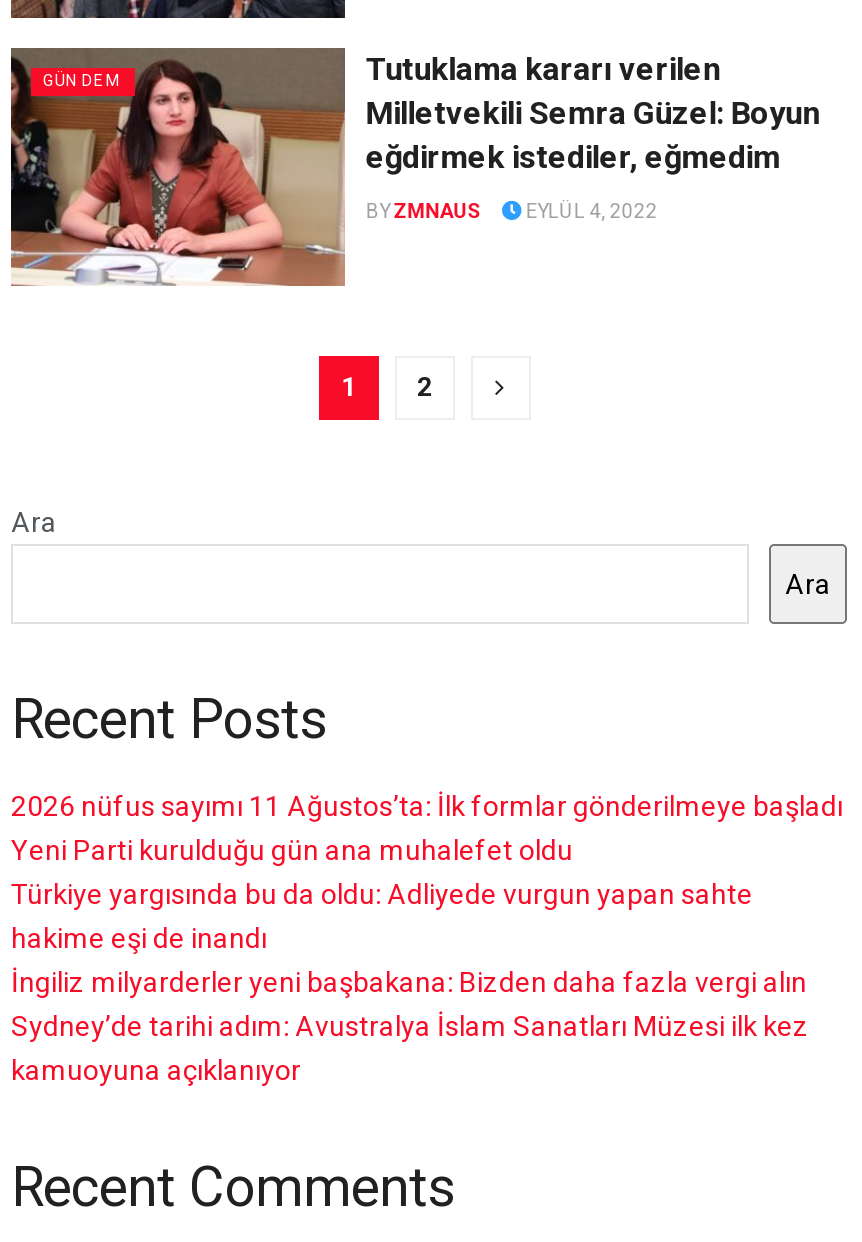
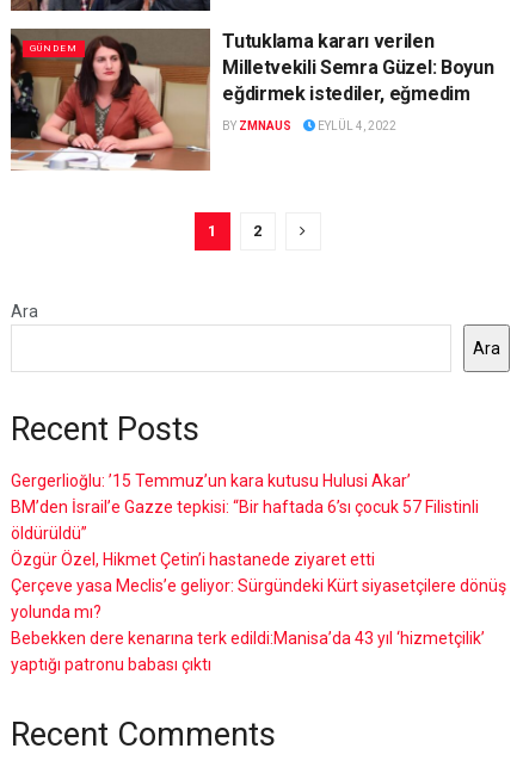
[11,790,843,1086] 2026 nüfus sayımı 11 Ağustos’ta: İlk formlar gönderilmeye başladı | Yeni Parti kurulduğu gün ana muhalefet oldu | Türkiye yargısında bu da oldu: Adliyede vurgun yapan sahte | hakime eşi de inandı | İngiliz milyarderler yeni başbakana: Bizden daha fazla vergi alın | Sydney’de tarihi adım: Avustralya İslam Sanatları Müzesi ilk kez | kamuoyuna açıklanıyor -> [11,471,506,674] Gergerlioğlu: ’15 Temmuz’un kara kutusu Hulusi Akar’ | BM’den İsrail’e Gazze tepkisi: “Bir haftada 6’sı çocuk 57 Filistinli | öldürüldü” | Özgür Özel, Hikmet Çetin’i hastanede ziyaret etti | Çerçeve yasa Meclis’e geliyor: Sürgündeki Kürt siyasetçilere dönüş | yolunda mı? | Bebekken dere kenarına terk edildi:Manisa’da 43 yıl ‘hizmetçilik’ | yaptığı patronu babası çıktı

